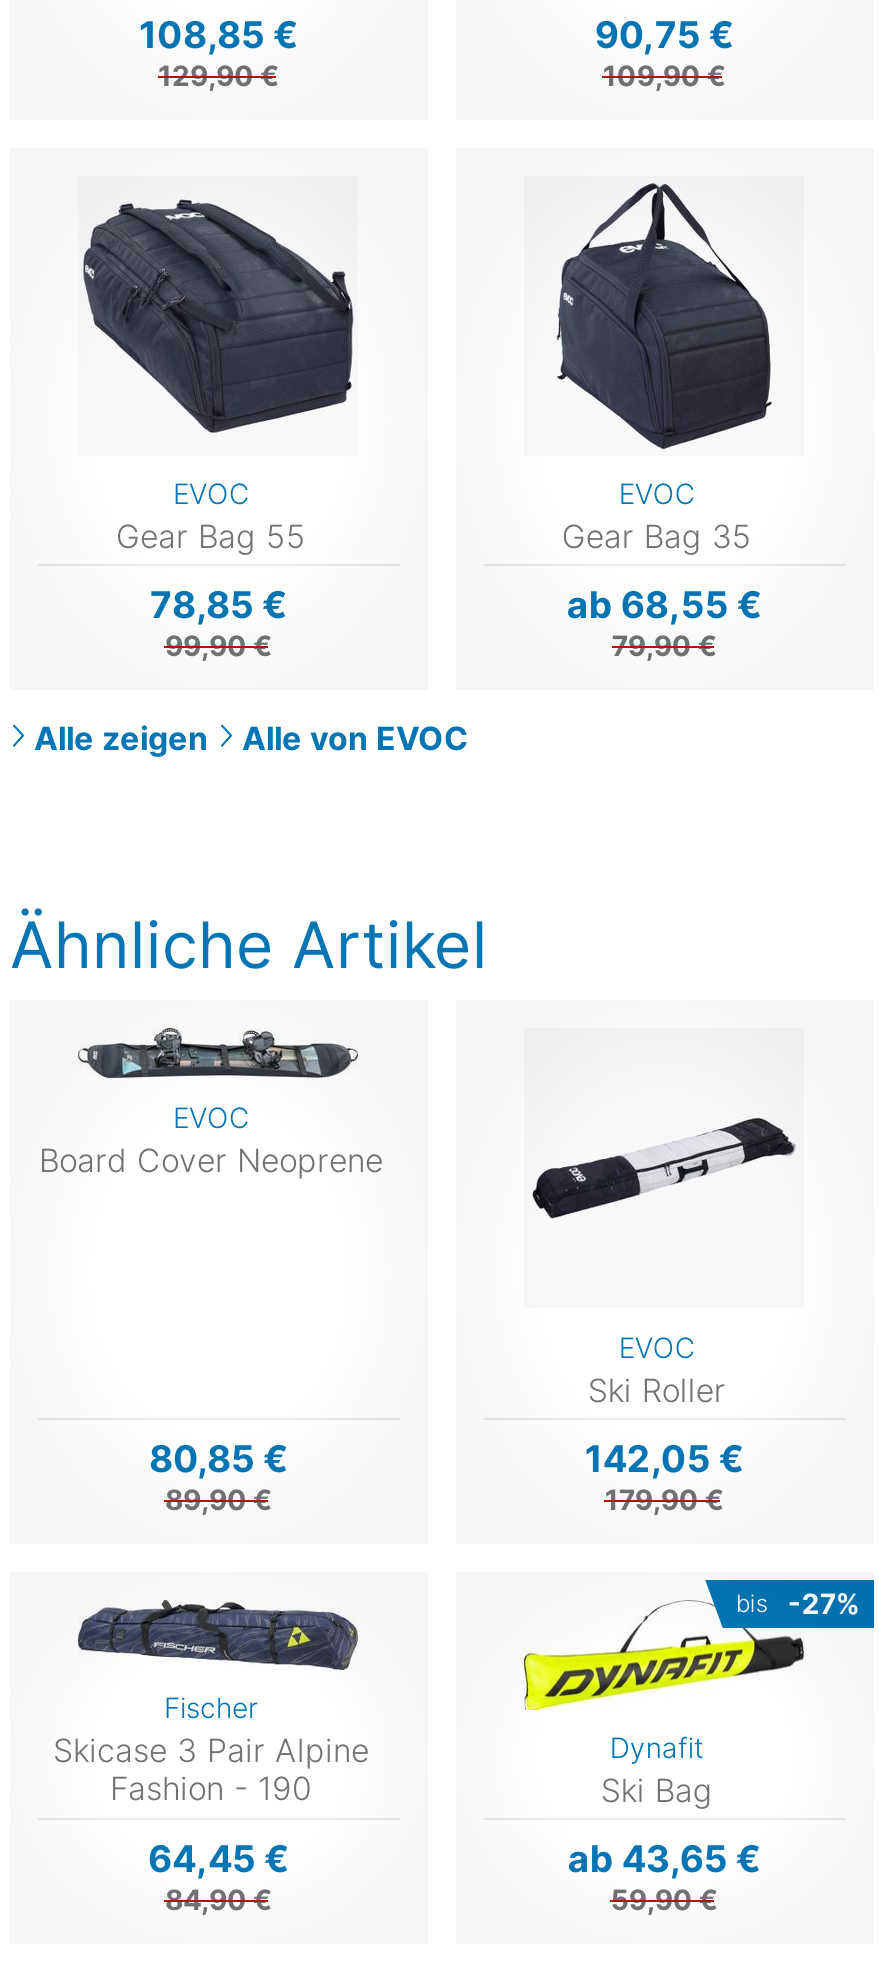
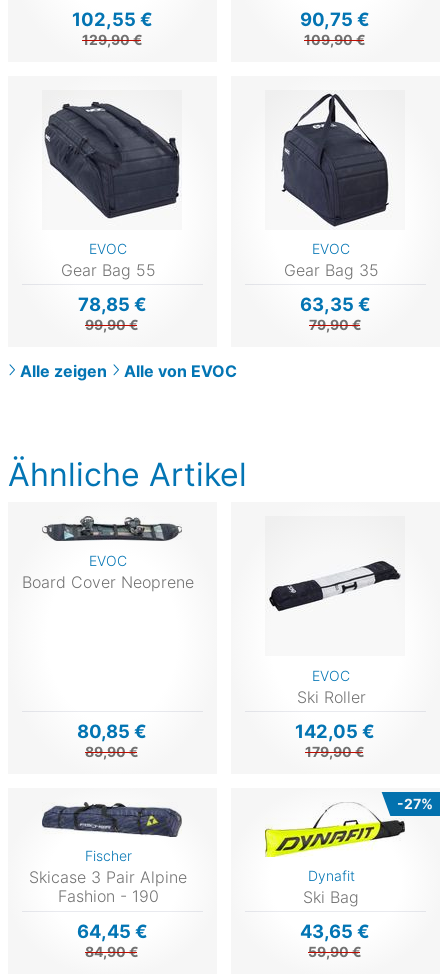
[139,12,299,56] 108,85 € -> [72,8,153,30] 102,55 €
[567,583,763,627] ab 68,55 € -> [300,293,371,315] 63,35 €
[736,1588,768,1618] bis -> none
[568,1836,762,1880] ab 43,65 € -> [300,920,370,942] 43,65 €

